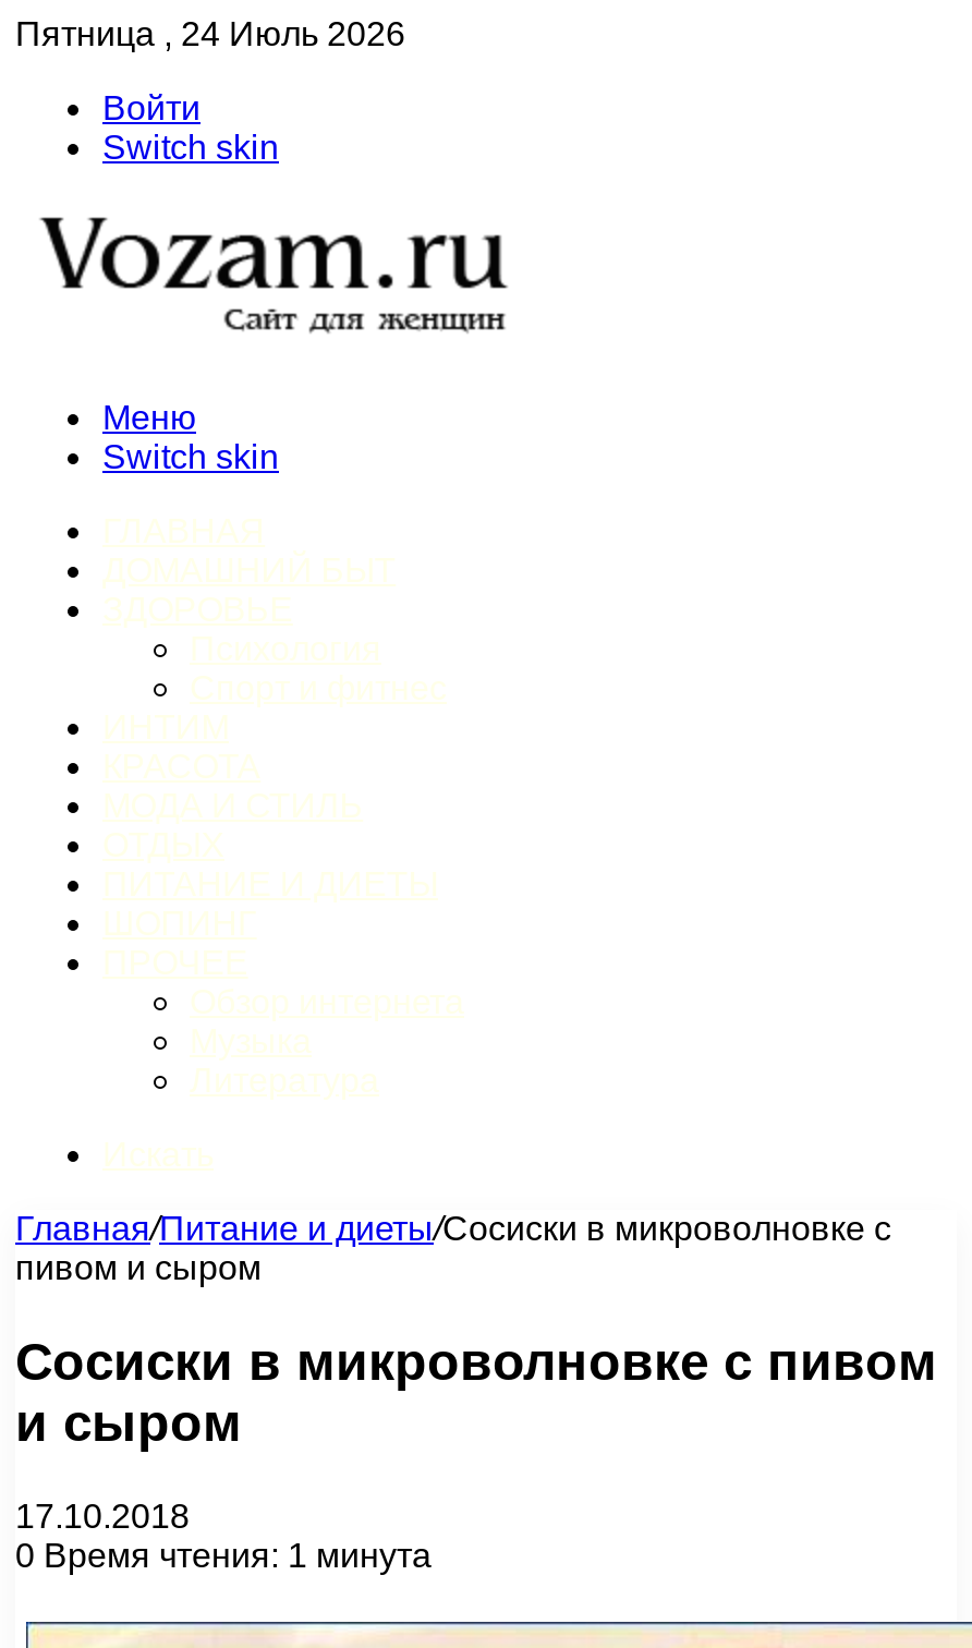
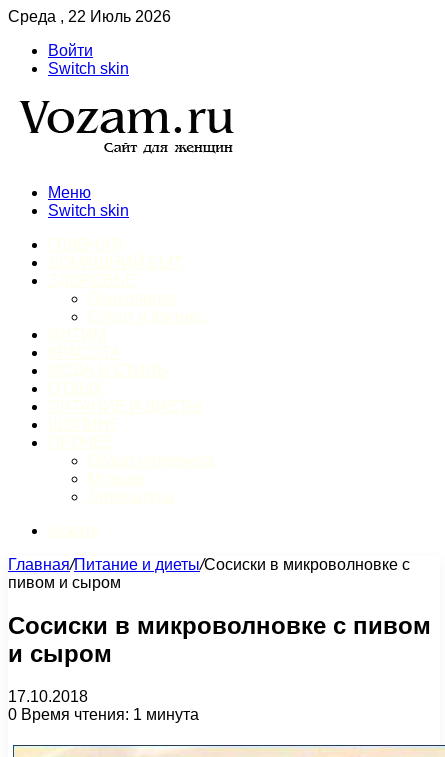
[15,15,405,52] Пятница , 24 Июль 2026 -> [8,8,171,25] Среда , 22 Июль 2026

